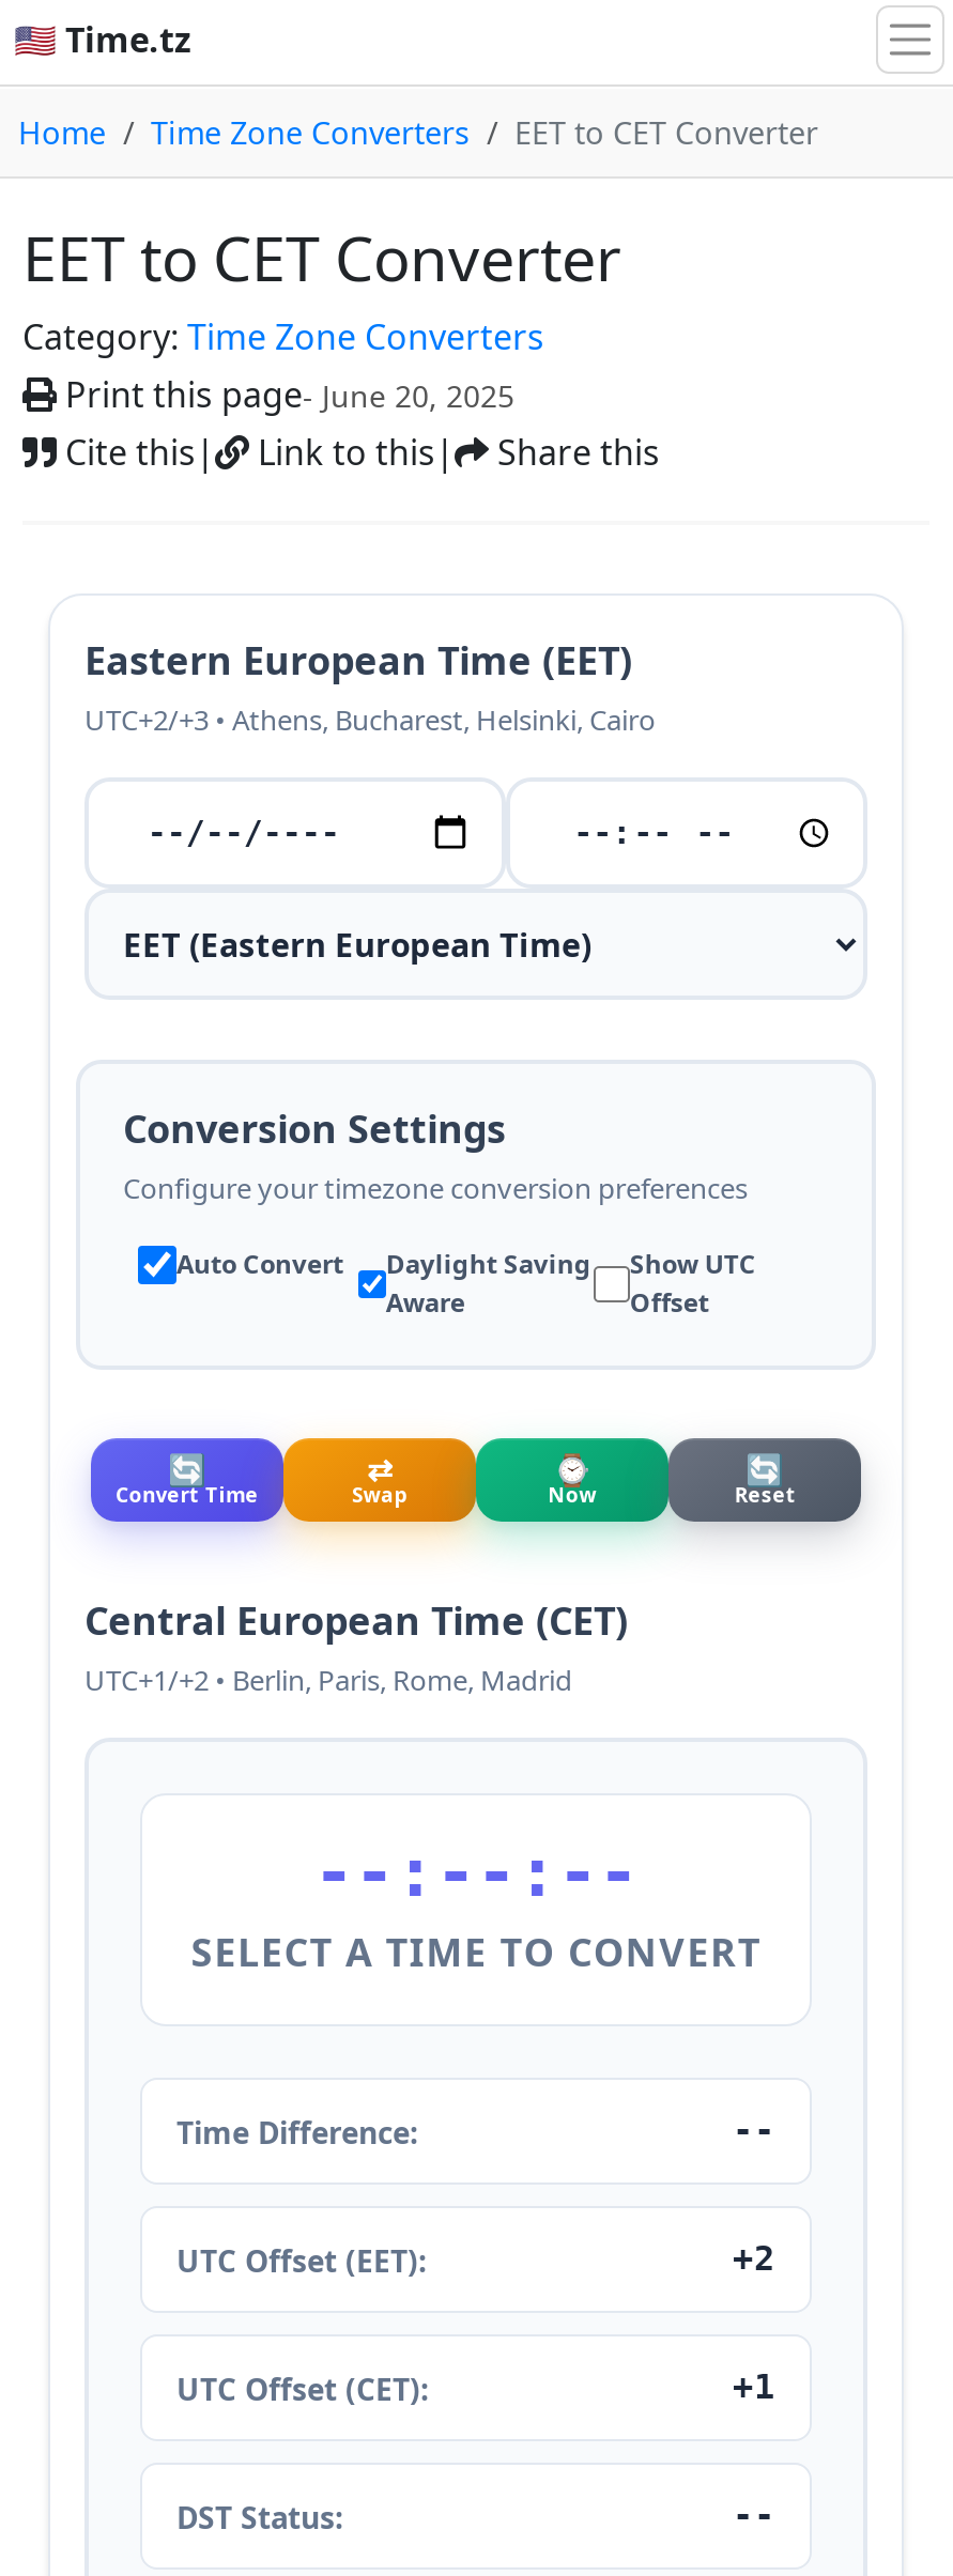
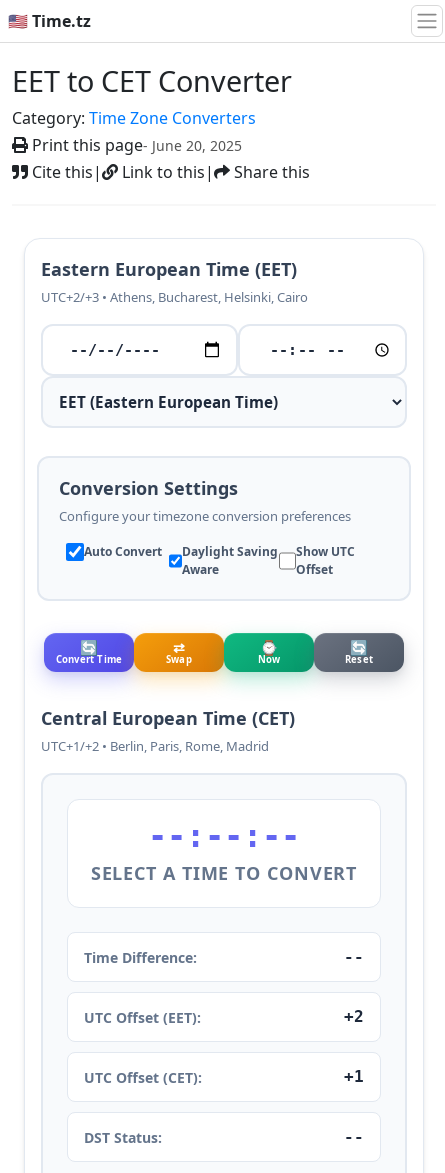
[18,112,818,153] Home | Time Zone Converters | EET to CET Converter -> none

